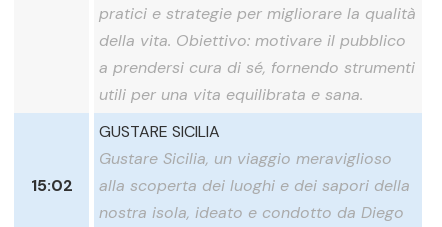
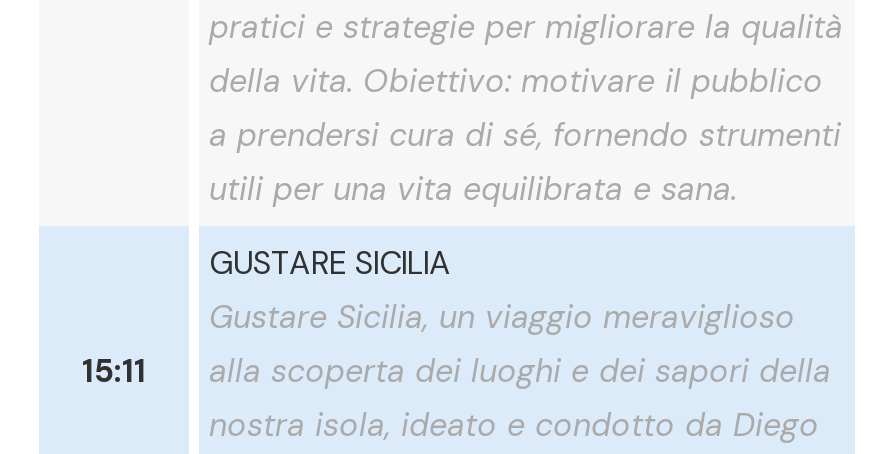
[30,175,410,196] 15:02 alla scoperta dei luoghi e dei sapori della -> [82,351,831,393] 15:11 alla scoperta dei luoghi e dei sapori della

